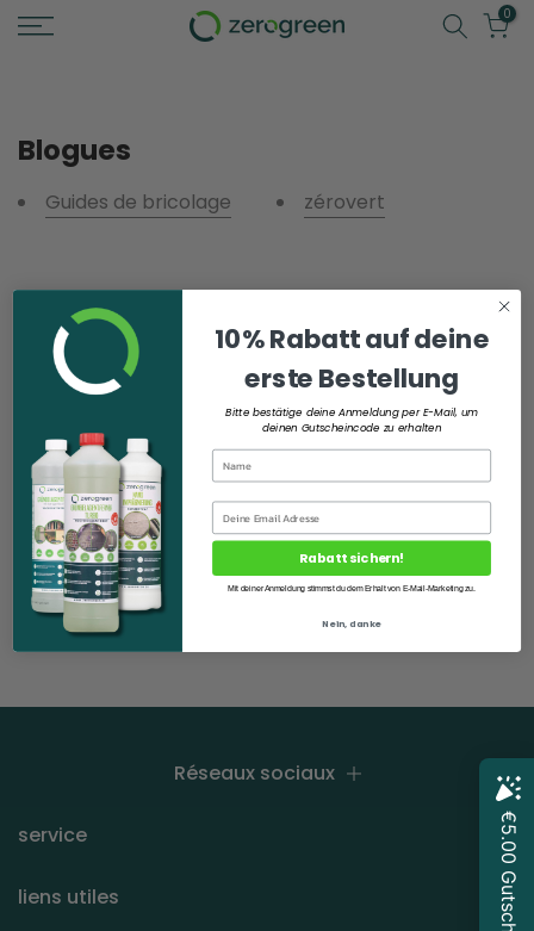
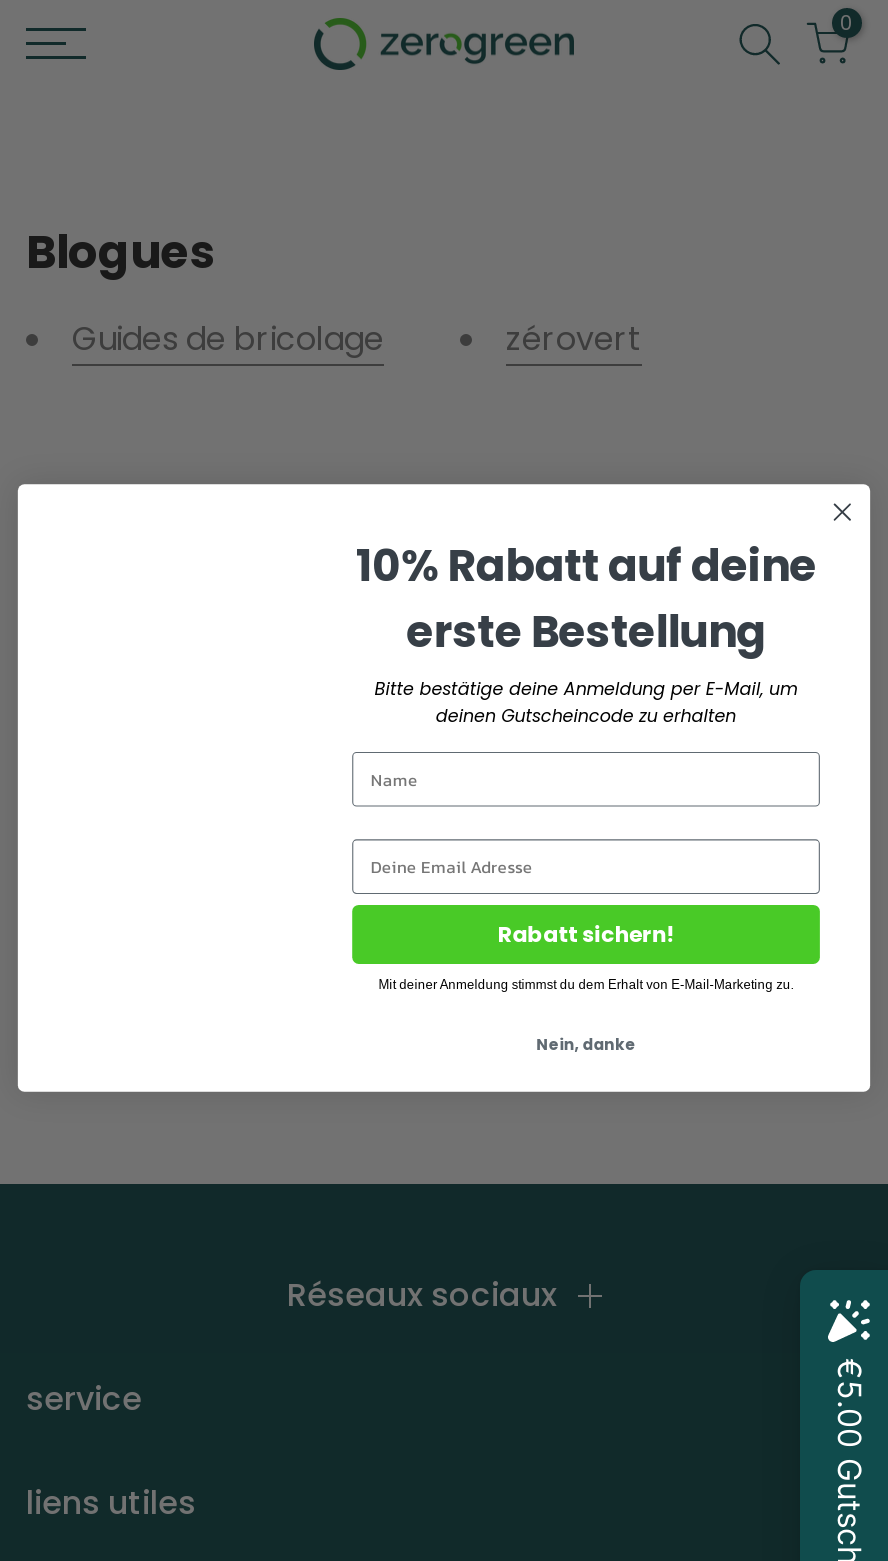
[12,288,184,652] [image] -> none

